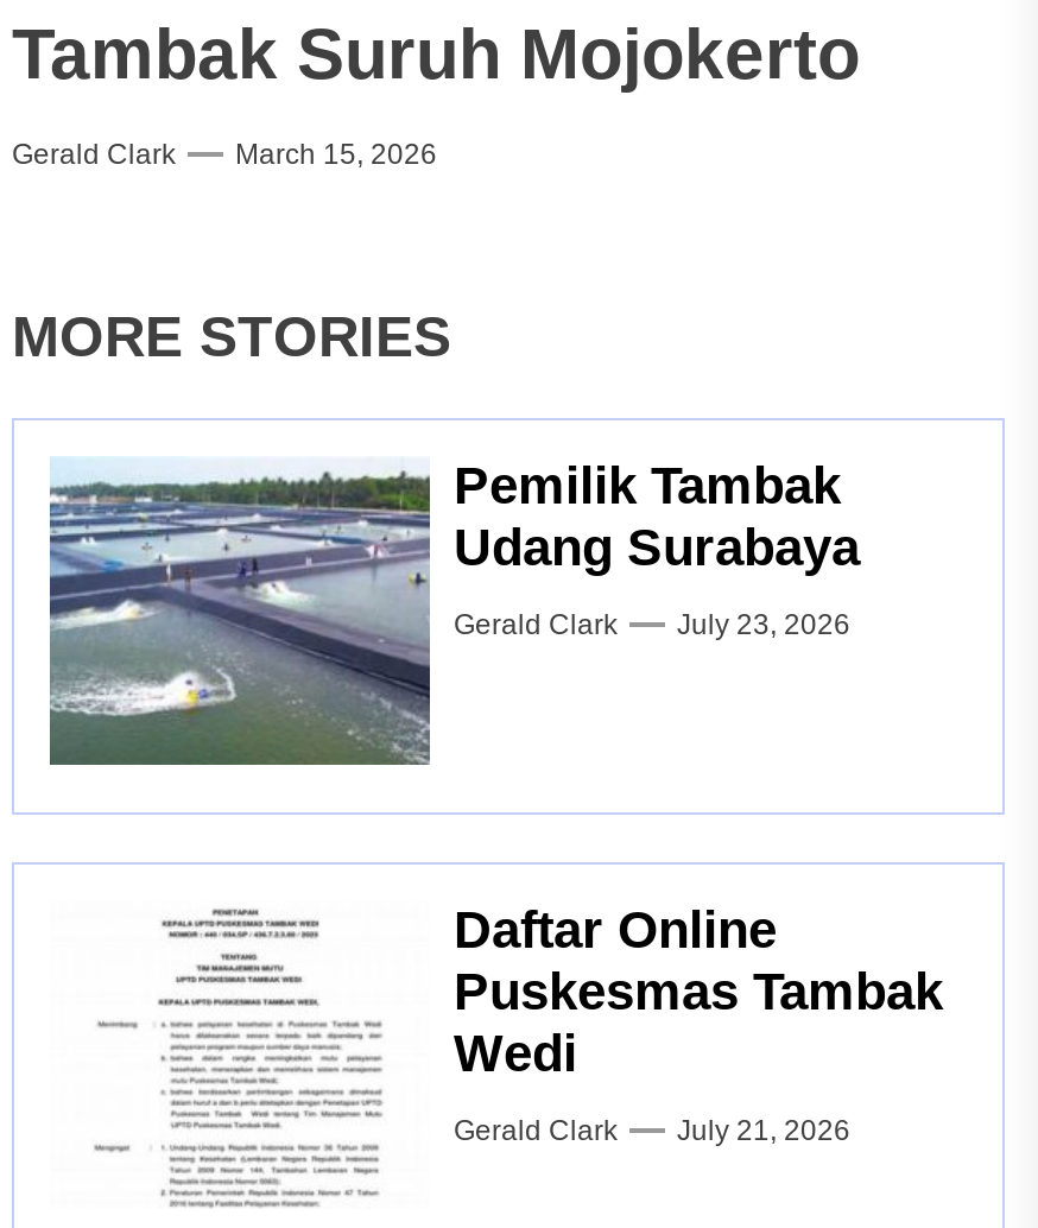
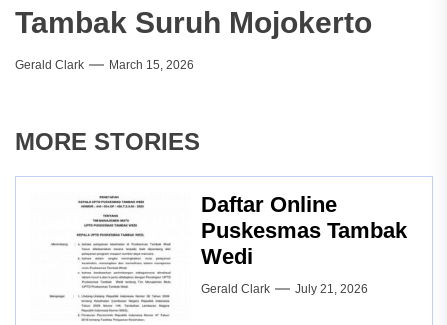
[48,456,860,767] [image] | Pemilik Tambak | Udang Surabaya | Gerald Clark | July 23, 2026 -> none

